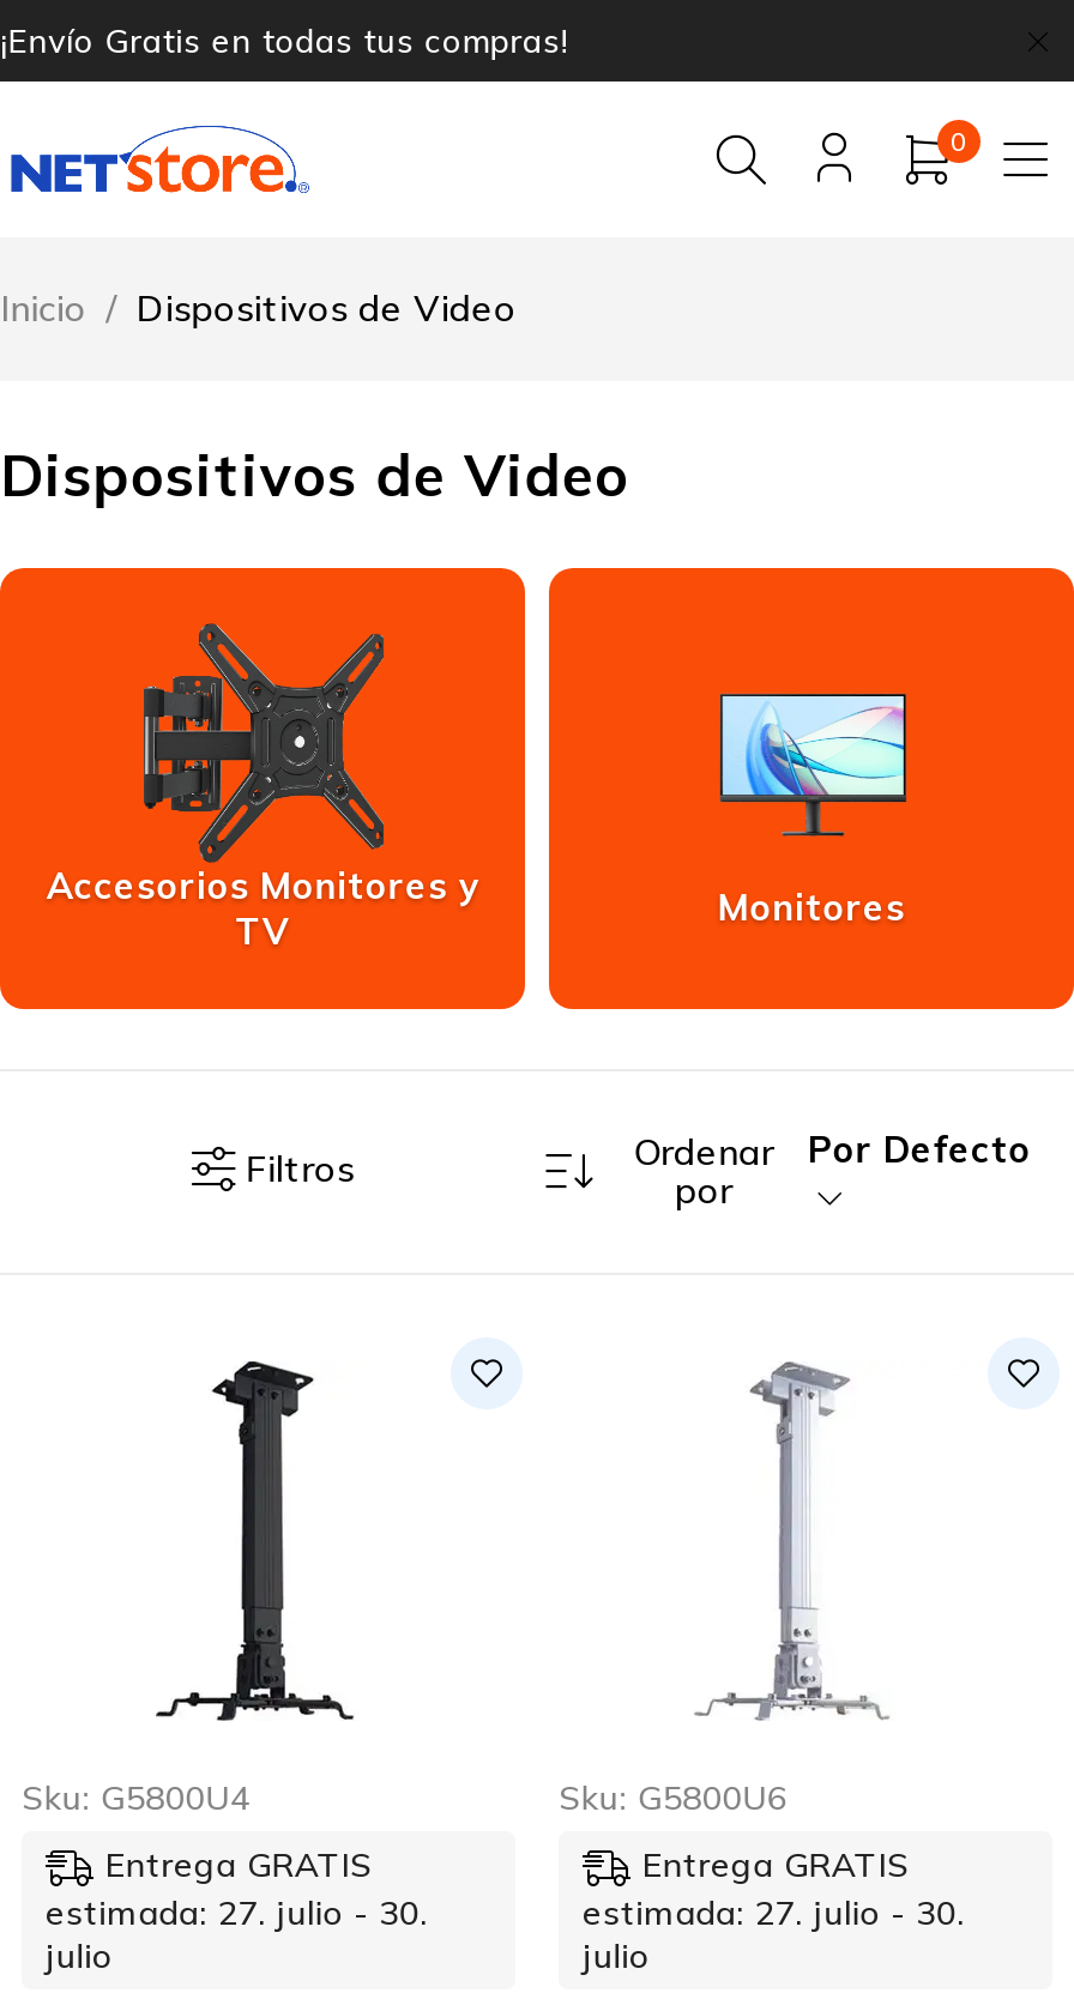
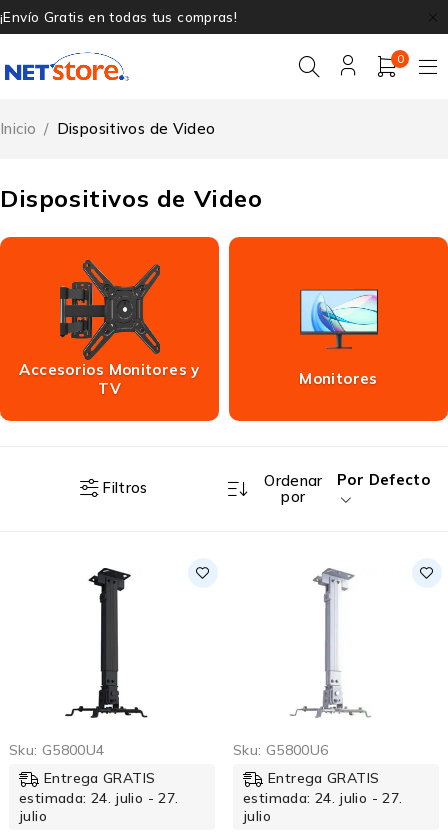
[46,1892,428,1935] estimada: 27. julio - 30. -> [19,789,178,807] estimada: 24. julio - 27.
[583,1892,965,1935] estimada: 27. julio - 30. -> [243,789,402,807] estimada: 24. julio - 27.

